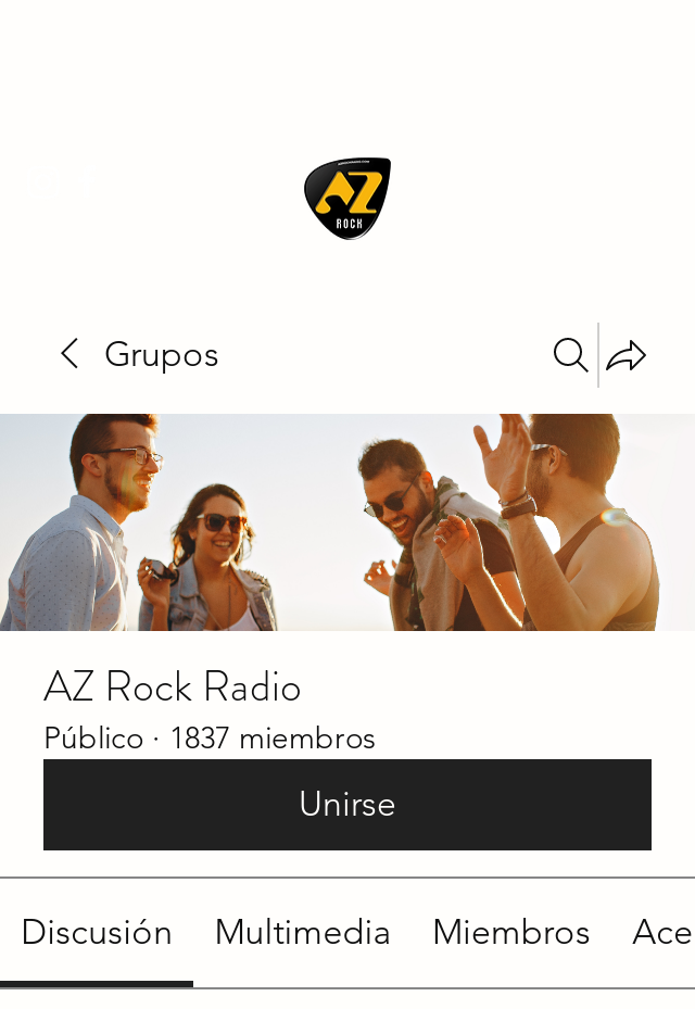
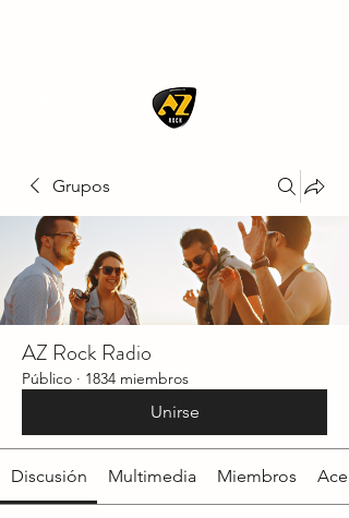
[43,718,376,757] Público · 1837 miembros -> [22,369,189,388] Público · 1834 miembros

